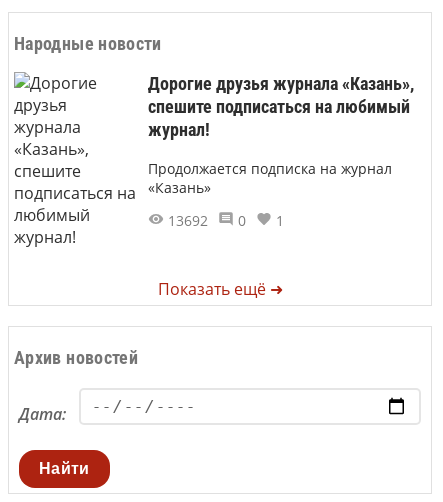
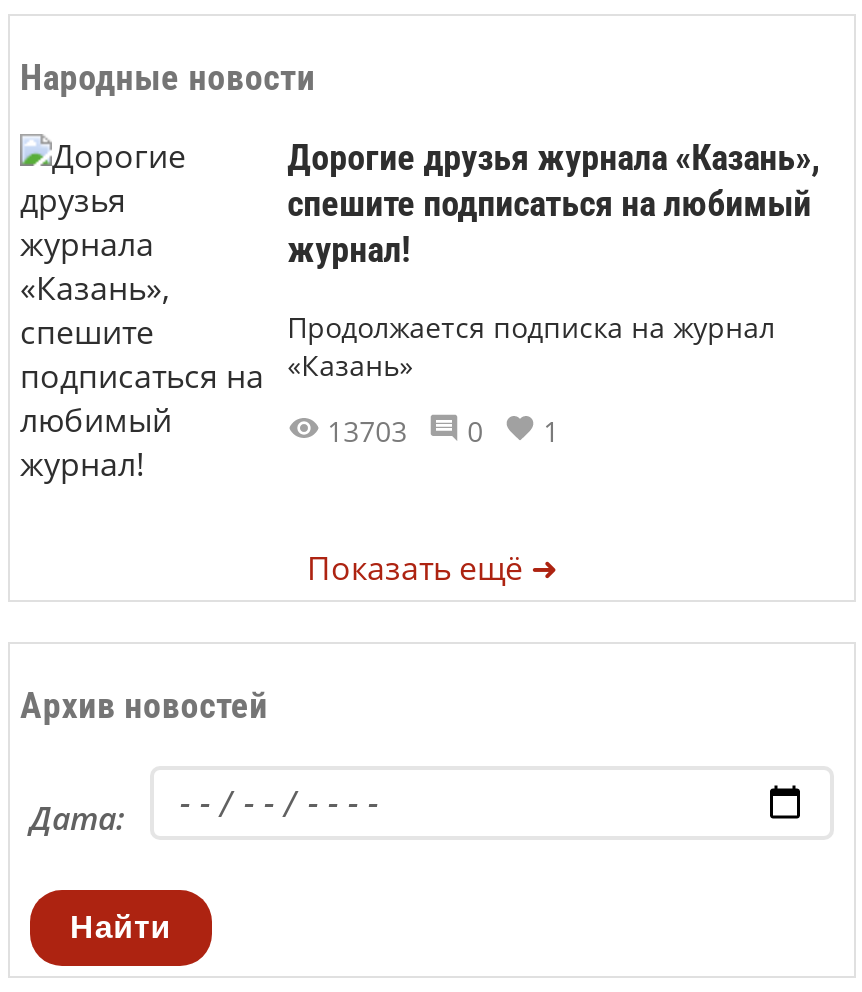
[168,211,284,230] 13692 0 1 -> [327,412,559,450] 13703 0 1

